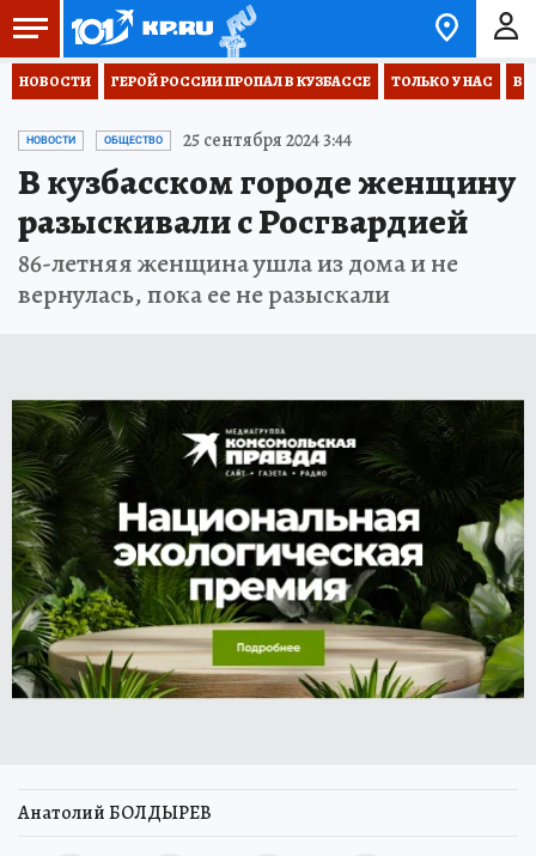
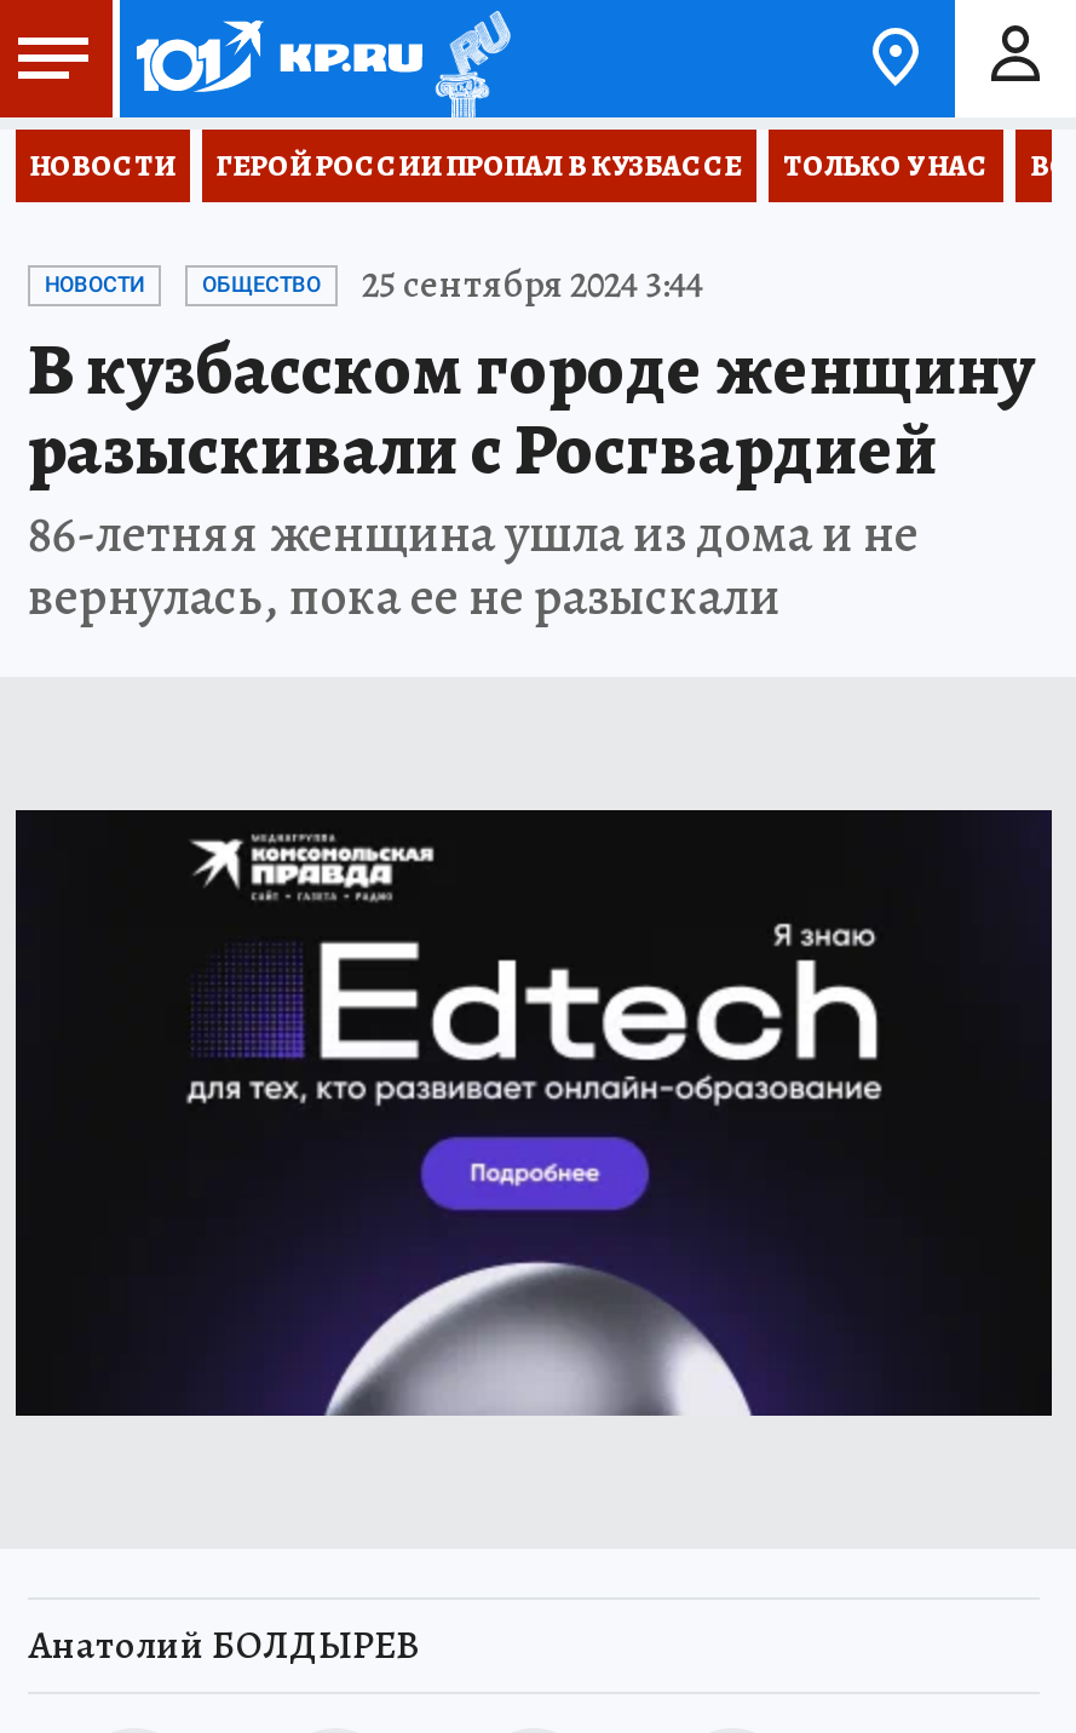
[11,400,525,699] [image] -> [13,810,1054,1418] [image]

